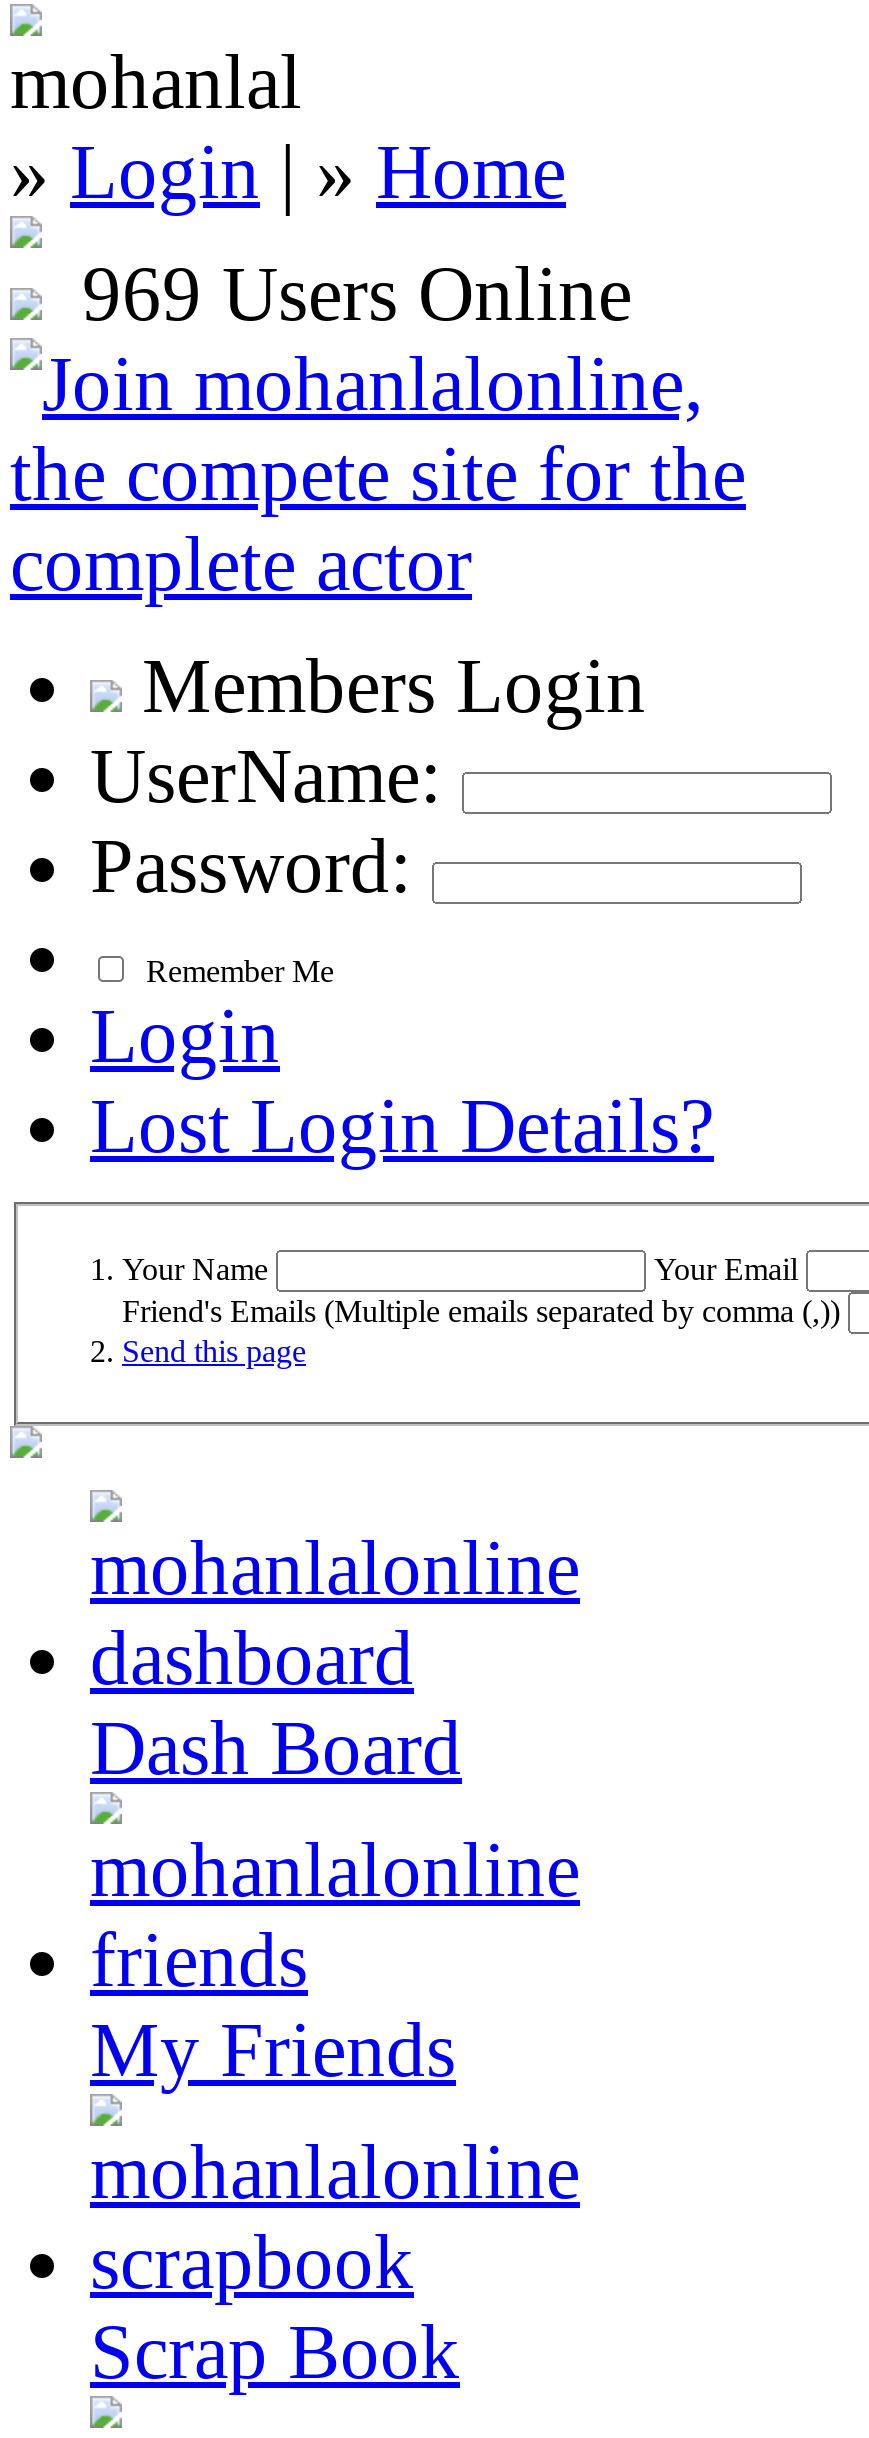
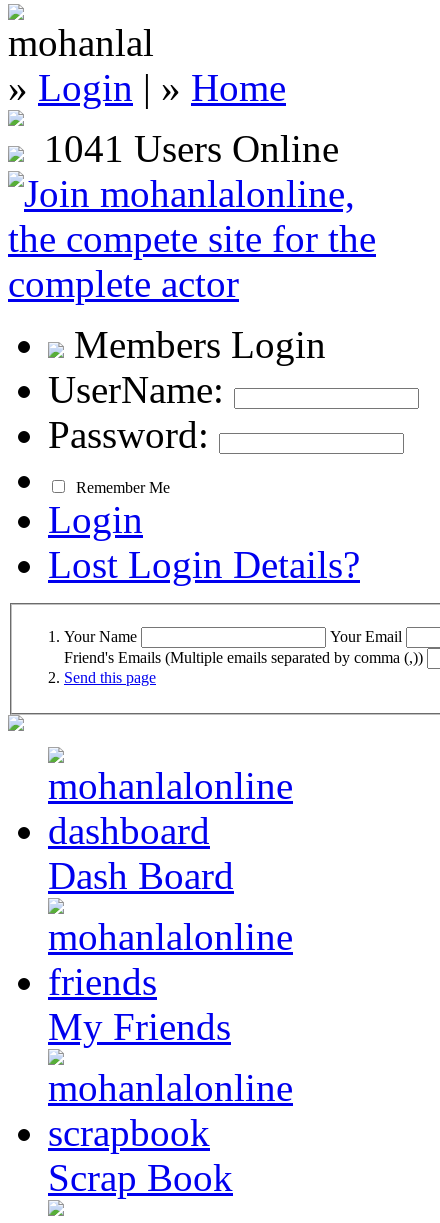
[42,250,632,336] 969 Users Online -> [24,127,339,170] 1041 Users Online

